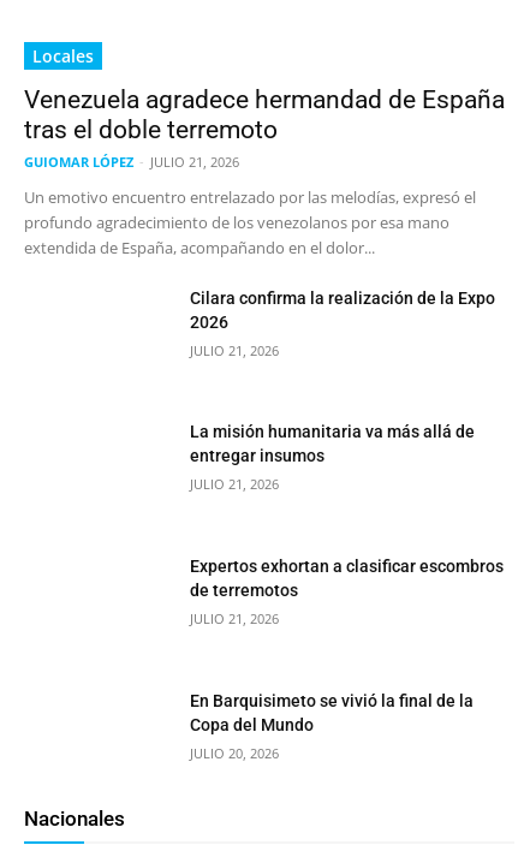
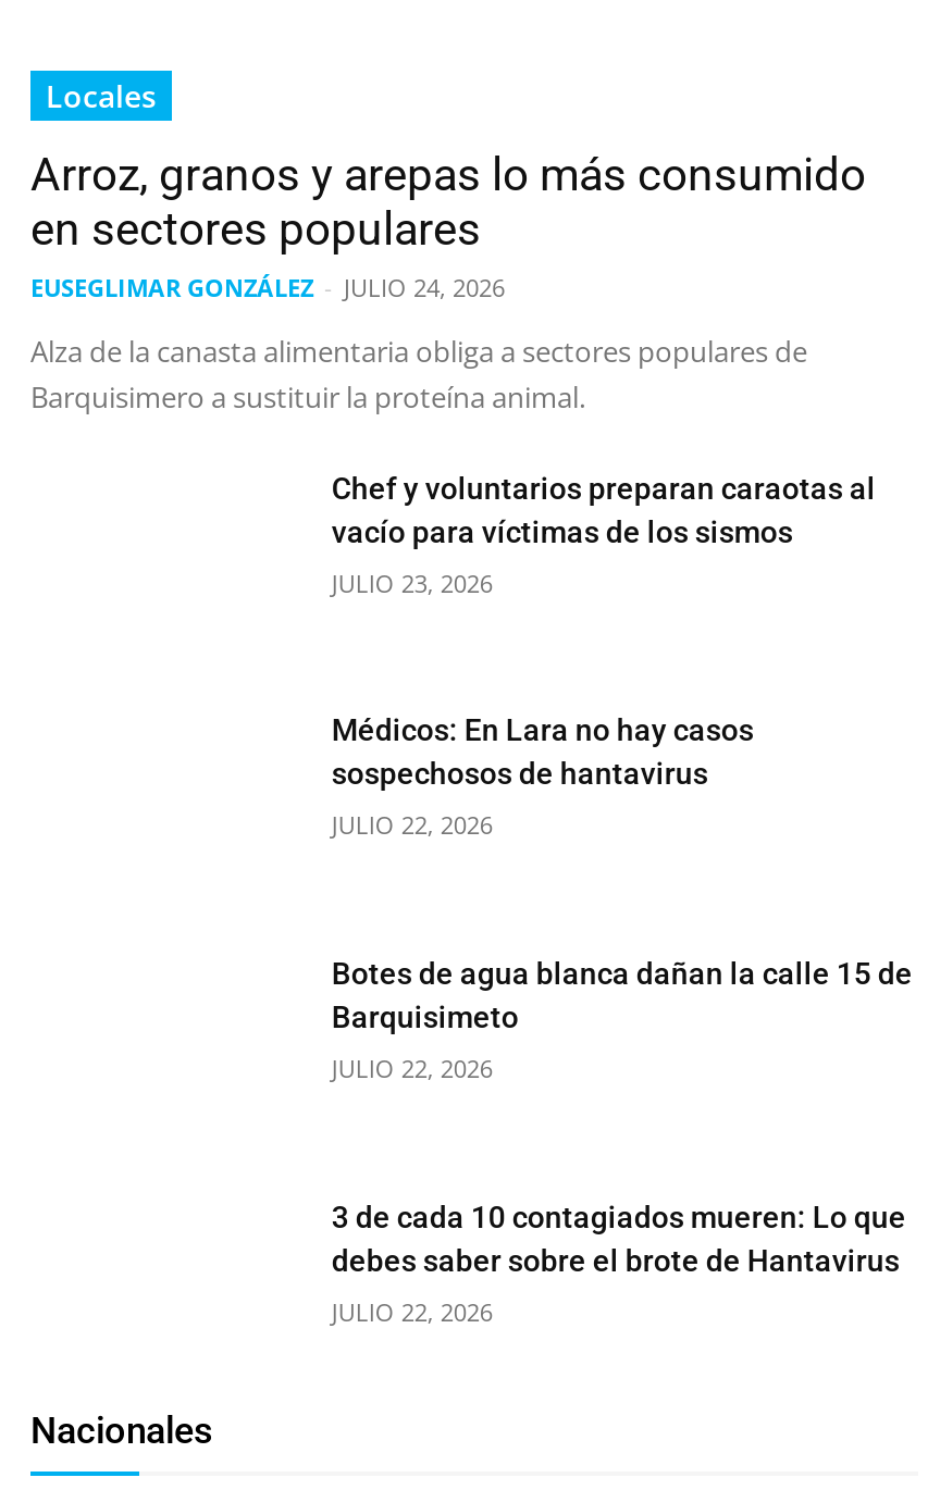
[24,85,505,170] Venezuela agradece hermandad de España | tras el doble terremoto | GUIOMAR LÓPEZ - JULIO 21, 2026 -> [30,149,866,303] Arroz, granos y arepas lo más consumido | en sectores populares | EUSEGLIMAR GONZÁLEZ - JULIO 24, 2026
[24,186,476,258] Un emotivo encuentro entrelazado por las melodías, expresó el | profundo agradecimiento de los venezolanos por esa mano | extendida de España, acompañando en el dolor... -> [30,331,807,416] Alza de la canasta alimentaria obliga a sectores populares de | Barquisimero a sustituir la proteína animal.
[190,288,496,332] Cilara confirma la realización de la Expo | 2026 -> [332,470,876,549] Chef y voluntarios preparan caraotas al | vacío para víctimas de los sismos
[190,341,279,359] JULIO 21, 2026 -> [332,566,493,599] JULIO 23, 2026
[190,422,475,466] La misión humanitaria va más allá de | entregar insumos -> [332,713,754,792] Médicos: En Lara no hay casos | sospechosos de hantavirus
[190,475,279,493] JULIO 21, 2026 -> [332,809,493,842] JULIO 22, 2026
[190,557,504,600] Expertos exhortan a clasificar escombros | de terremotos -> [332,956,913,1035] Botes de agua blanca dañan la calle 15 de | Barquisimeto
[190,610,279,628] JULIO 21, 2026 -> [332,1052,493,1085] JULIO 22, 2026
[190,691,474,734] En Barquisimeto se vivió la final de la | Copa del Mundo -> [332,1199,906,1277] 3 de cada 10 contagiados mueren: Lo que | debes saber sobre el brote de Hantavirus
[190,744,279,762] JULIO 20, 2026 -> [332,1295,493,1328] JULIO 22, 2026

